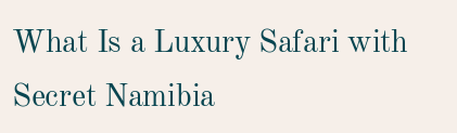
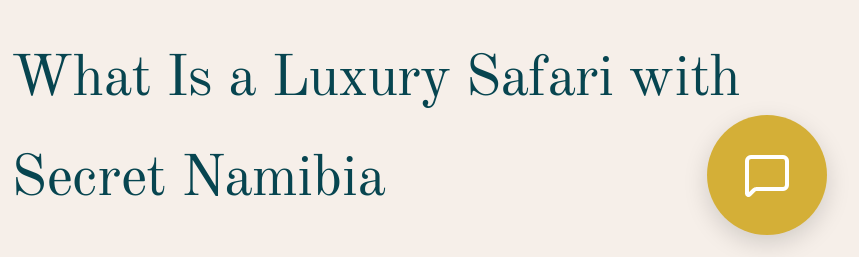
none -> [705,113,829,239] [image]

